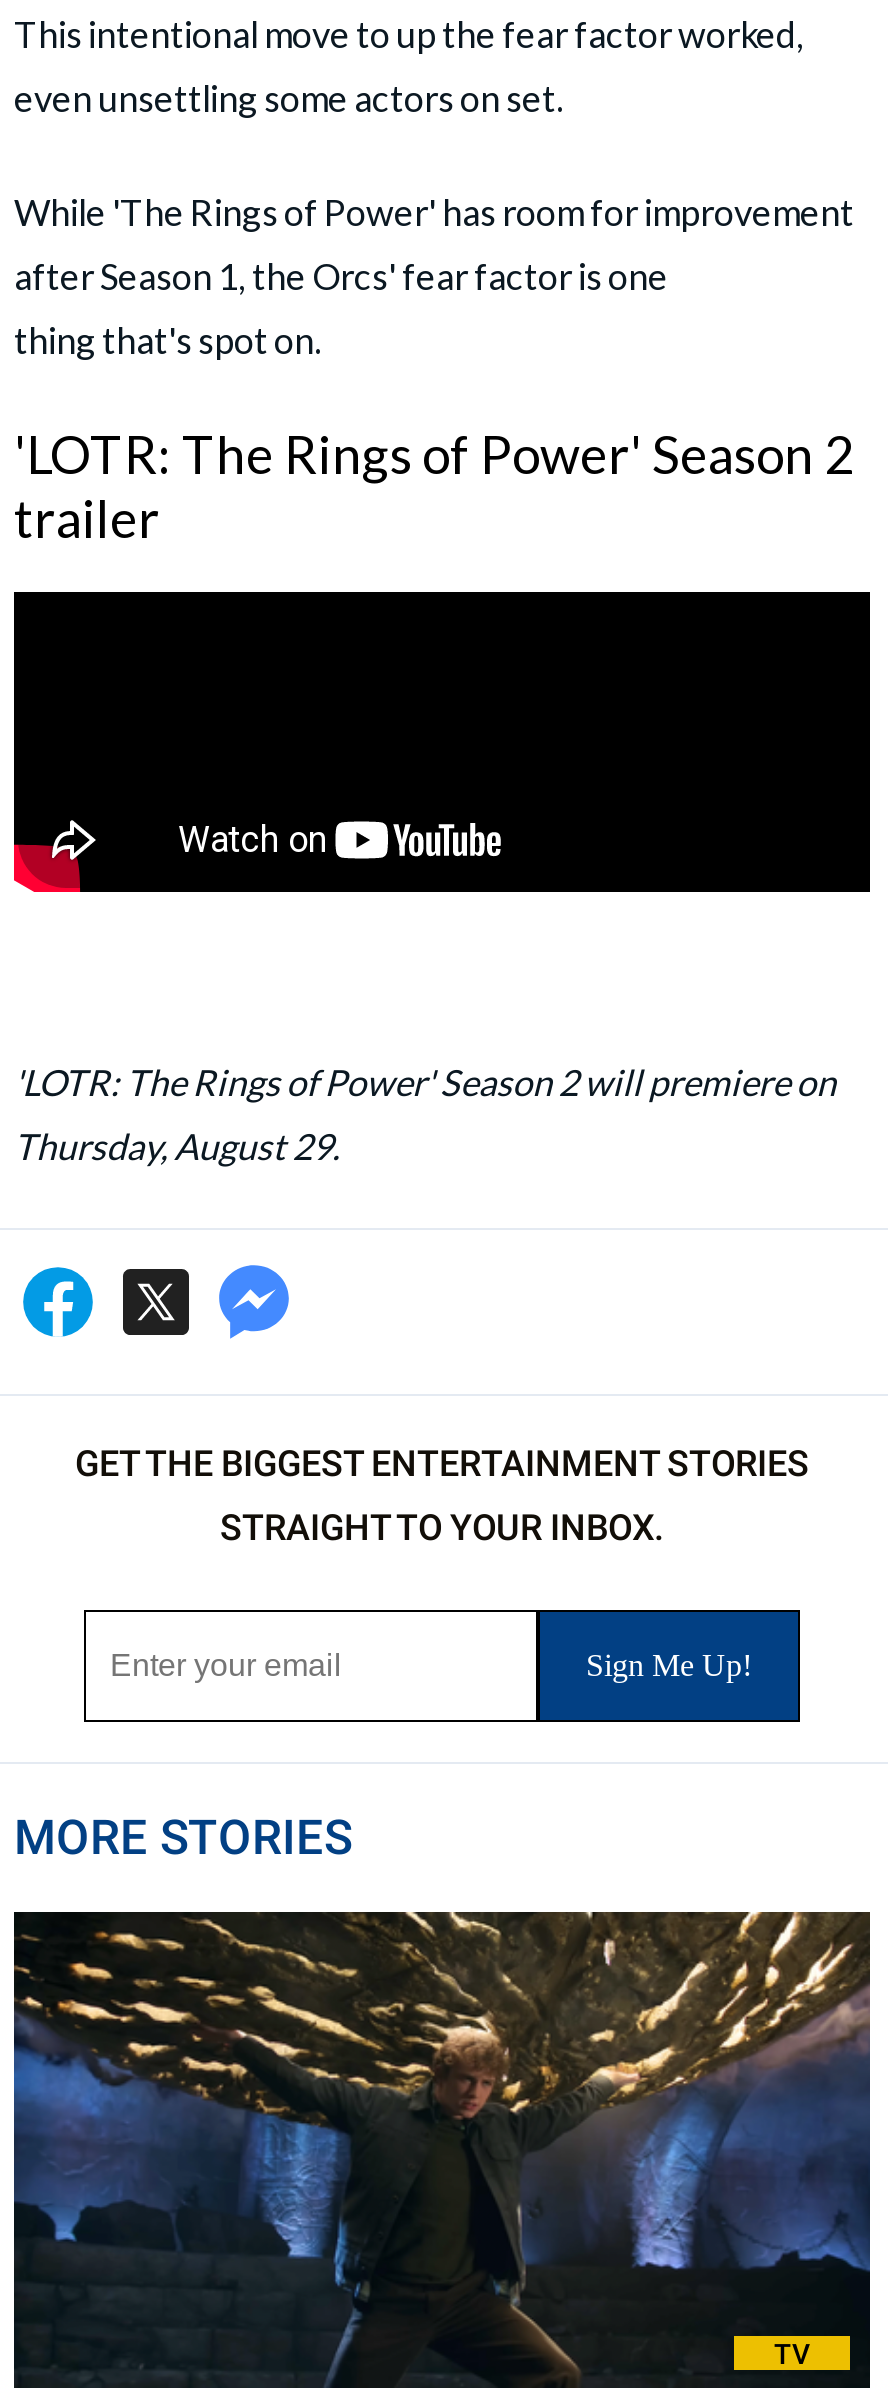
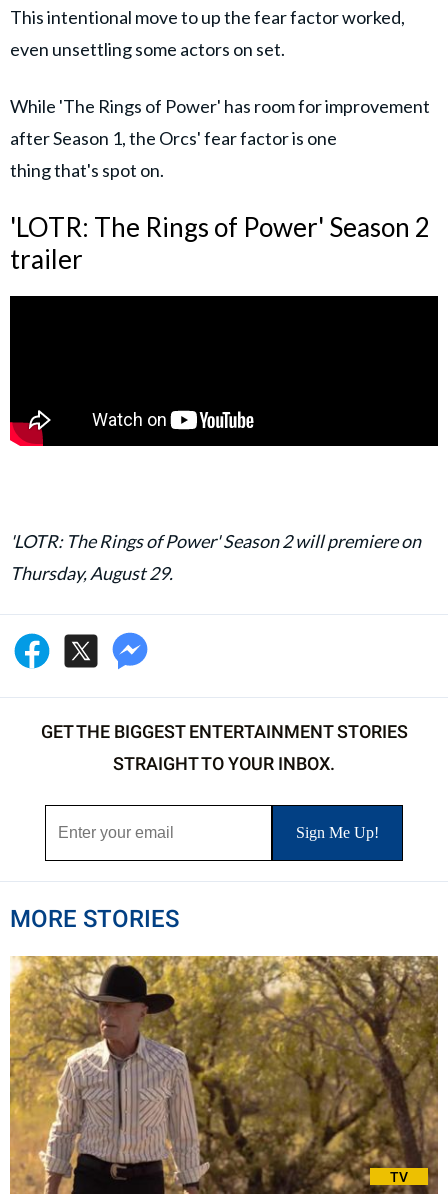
[12,1910,872,2390] [image] -> [9,955,439,1195] [image]

